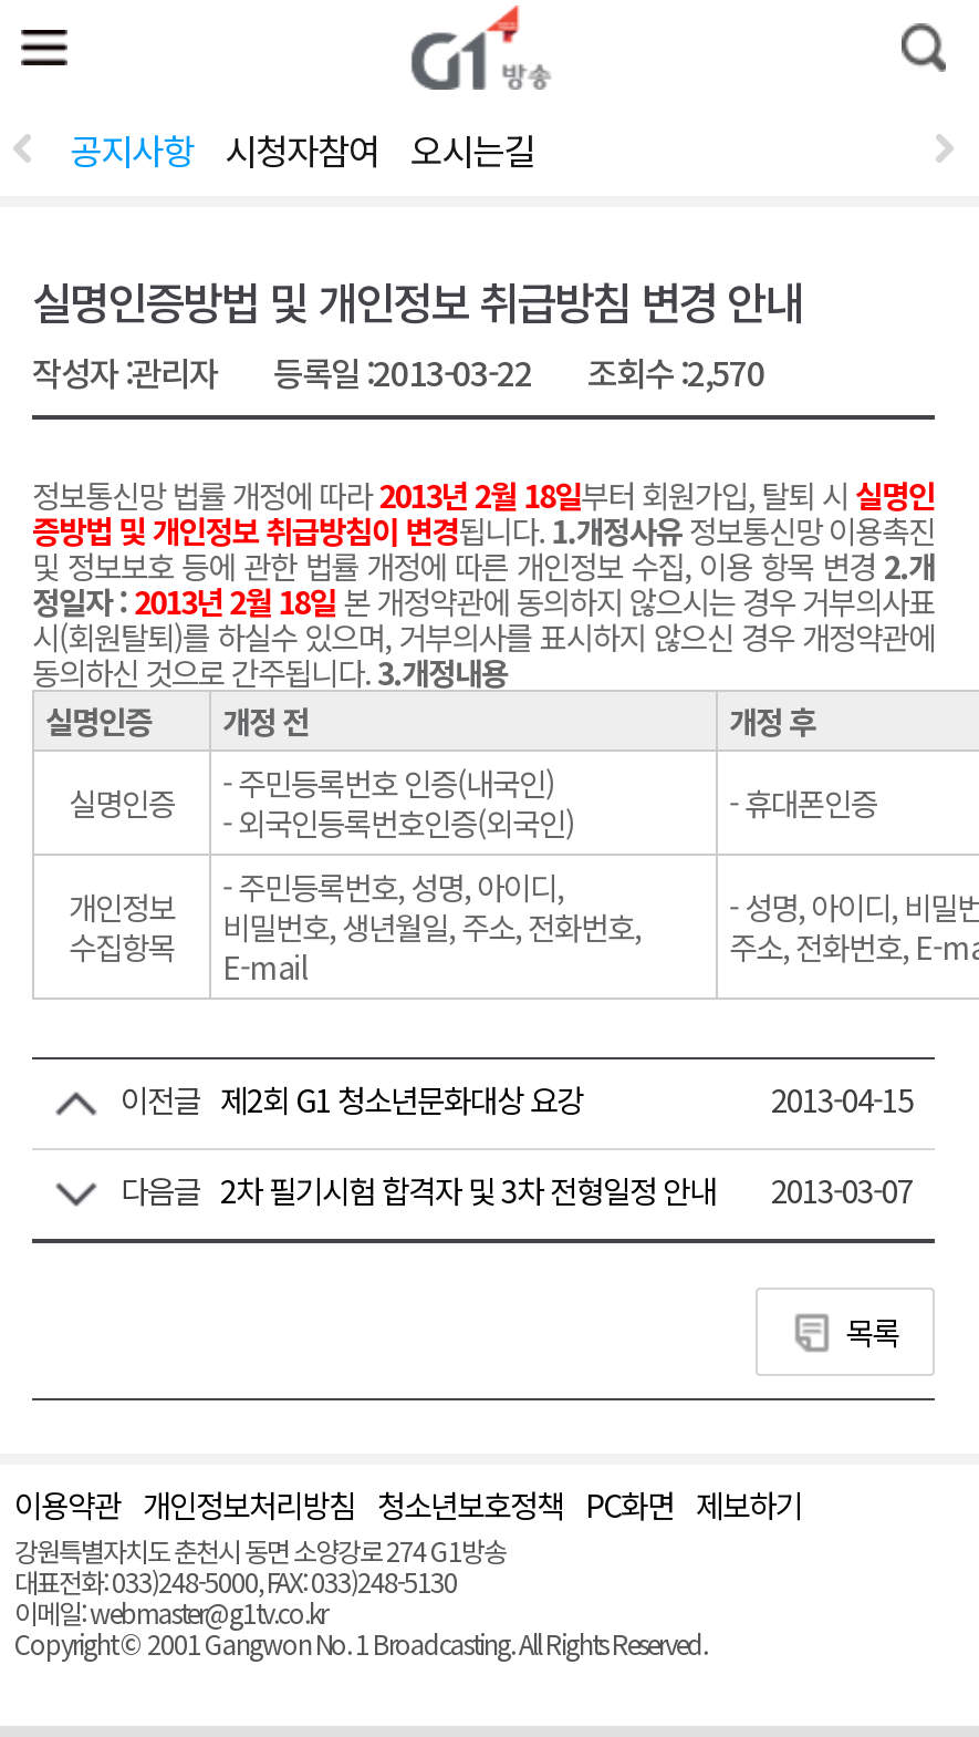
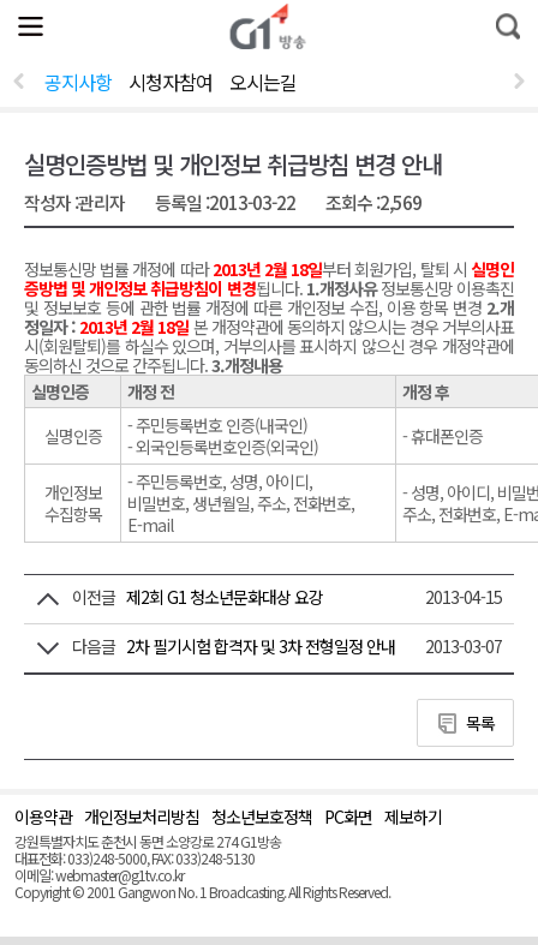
[32,349,764,395] 작성자 : 관리자 등록일 : 2013-03-22 조회수 : 2,570 -> [24,190,422,215] 작성자 : 관리자 등록일 : 2013-03-22 조회수 : 2,569

